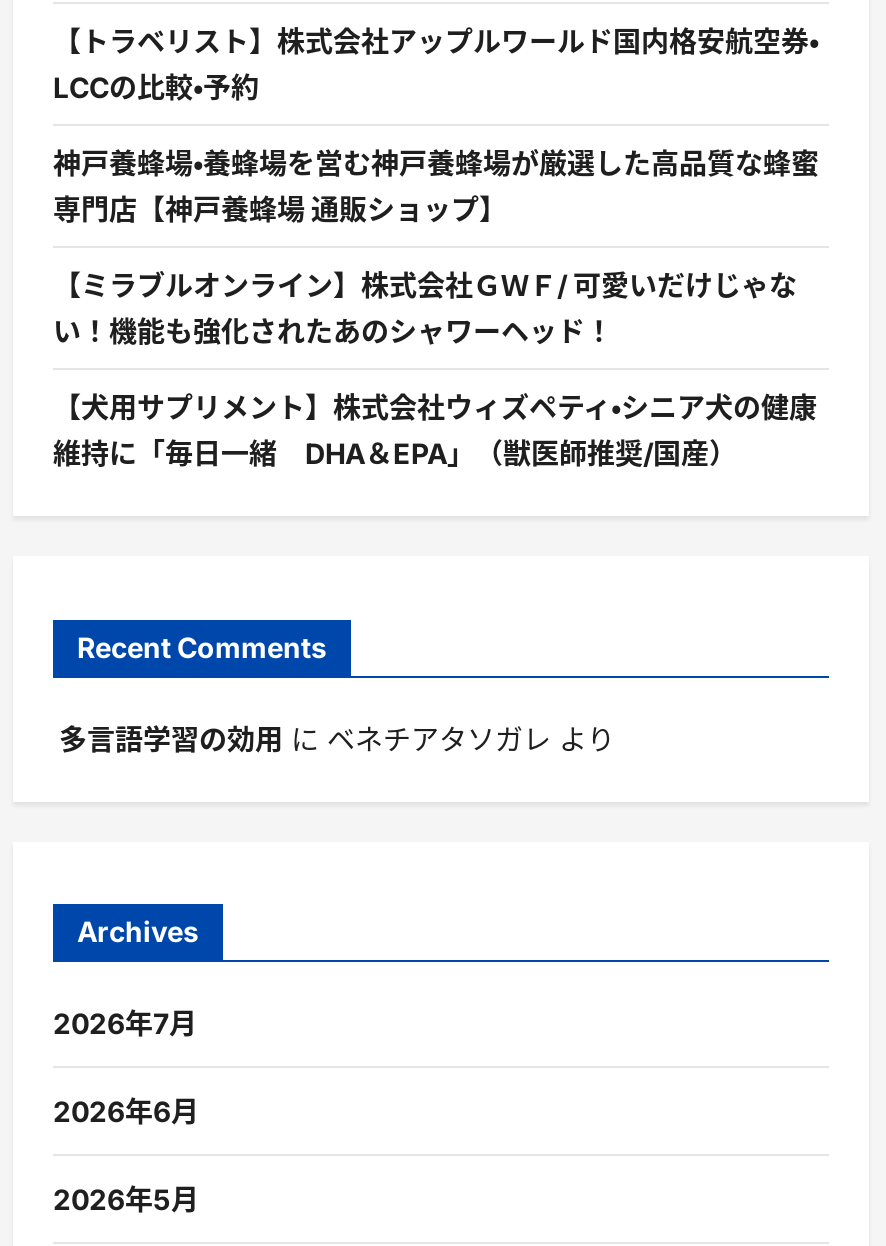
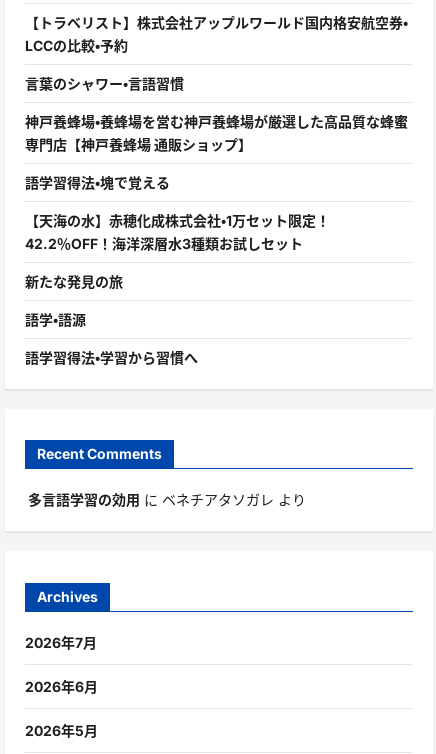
none -> [25,75,184,92] 言葉のシャワー・言語習慣
[53,268,817,470] 【ミラブルオンライン】株式会社ＧＷＦ/ 可愛いだけじゃな | い！機能も強化されたあのシャワーヘッド！ | 【犬用サプリメント】株式会社ウィズペティ・シニア犬の健康 | 維持に「毎日一緒 DHA＆EPA」（獣医師推奨/国産） -> [25,174,330,366] 語学習得法・塊で覚える | 【天海の水】赤穂化成株式会社・1万セット限定！ | 42.2％OFF！海洋深層水3種類お試しセット | 新たな発見の旅 | 語学・語源 | 語学習得法・学習から習慣へ

